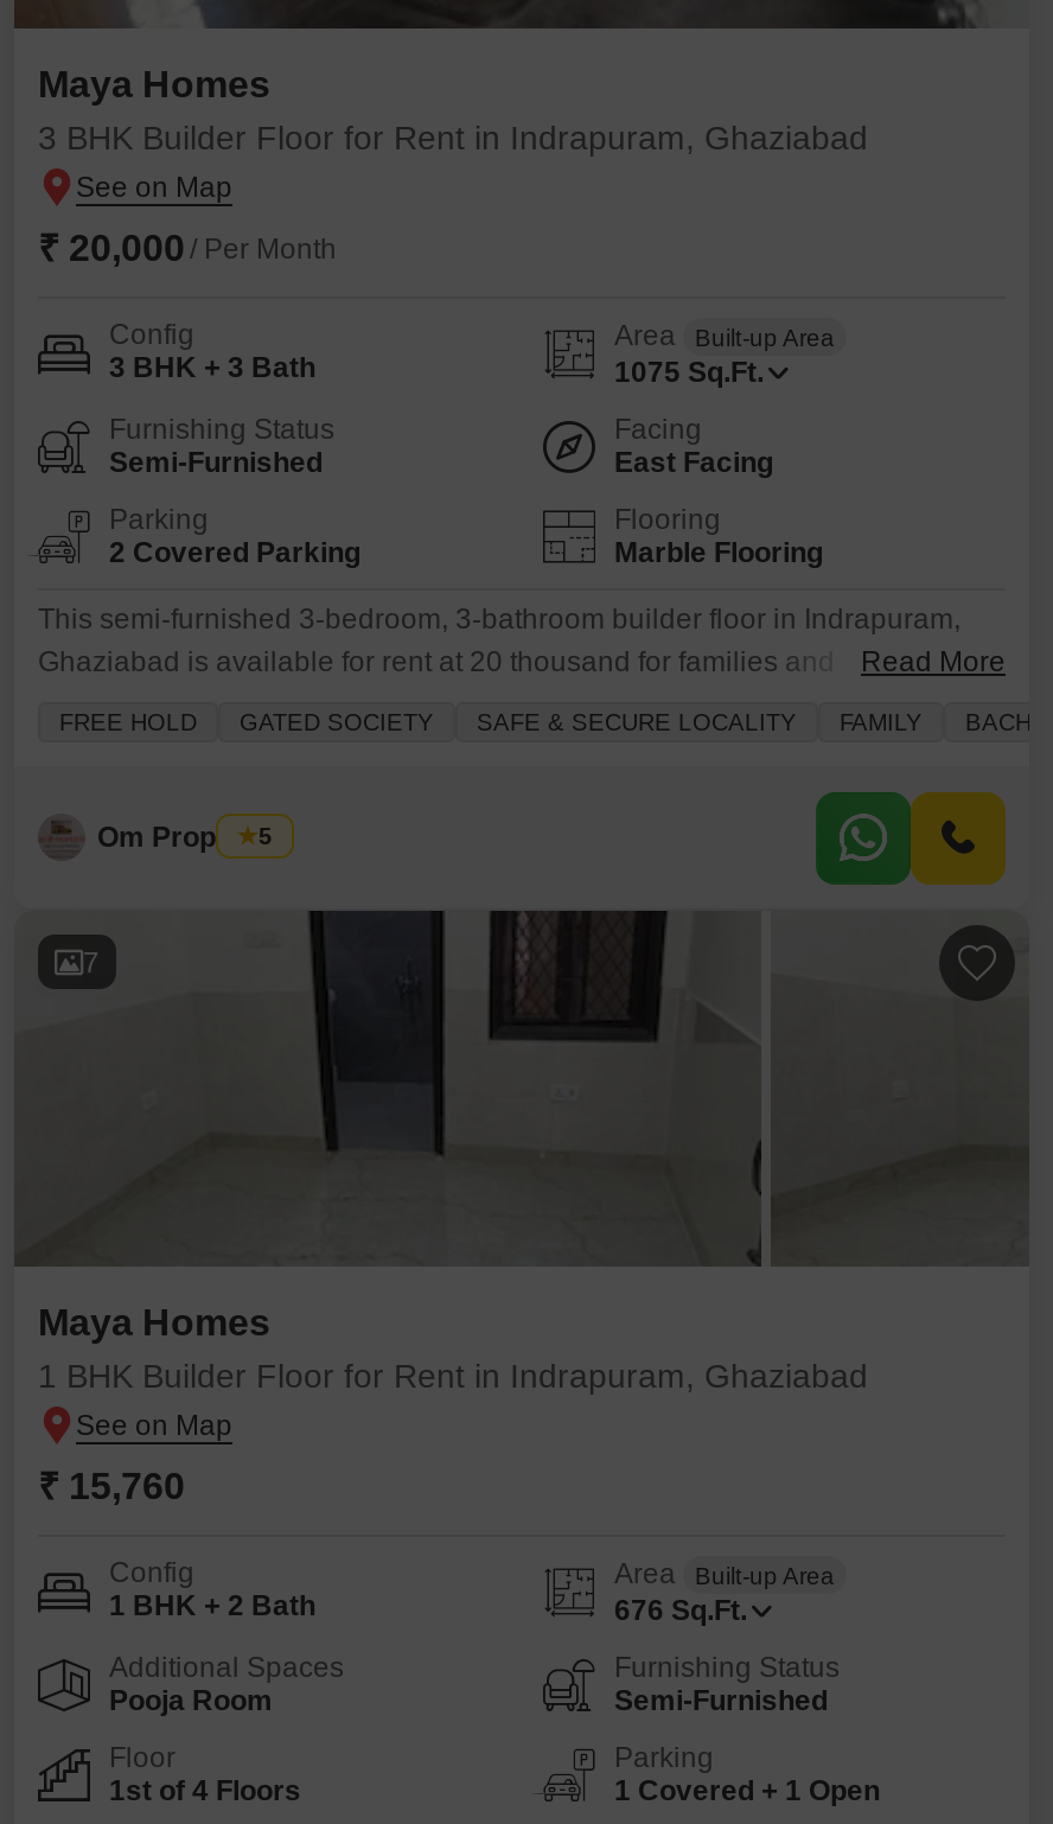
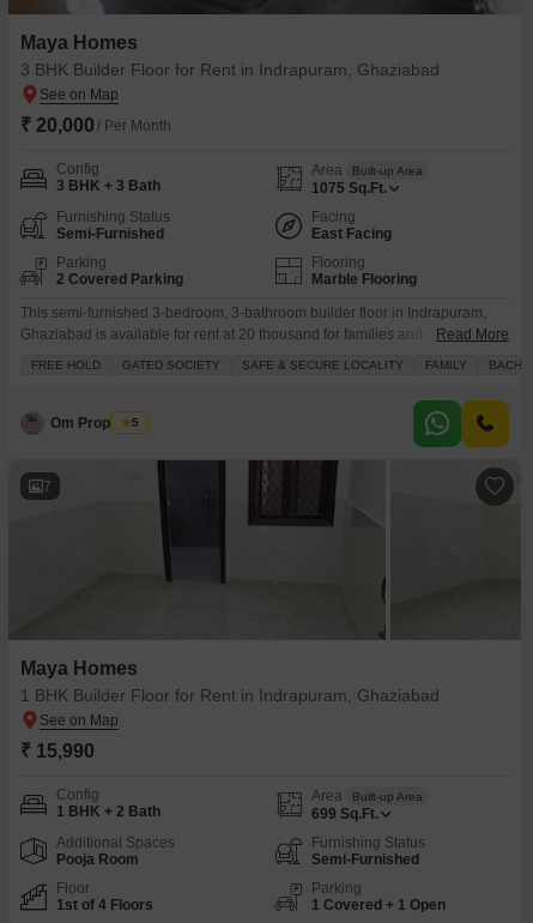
[38,1466,185,1506] ₹ 15,760 -> [20,741,95,761] ₹ 15,990
[614,1594,747,1627] 676 Sq.Ft. -> [311,806,378,822] 699 Sq.Ft.

